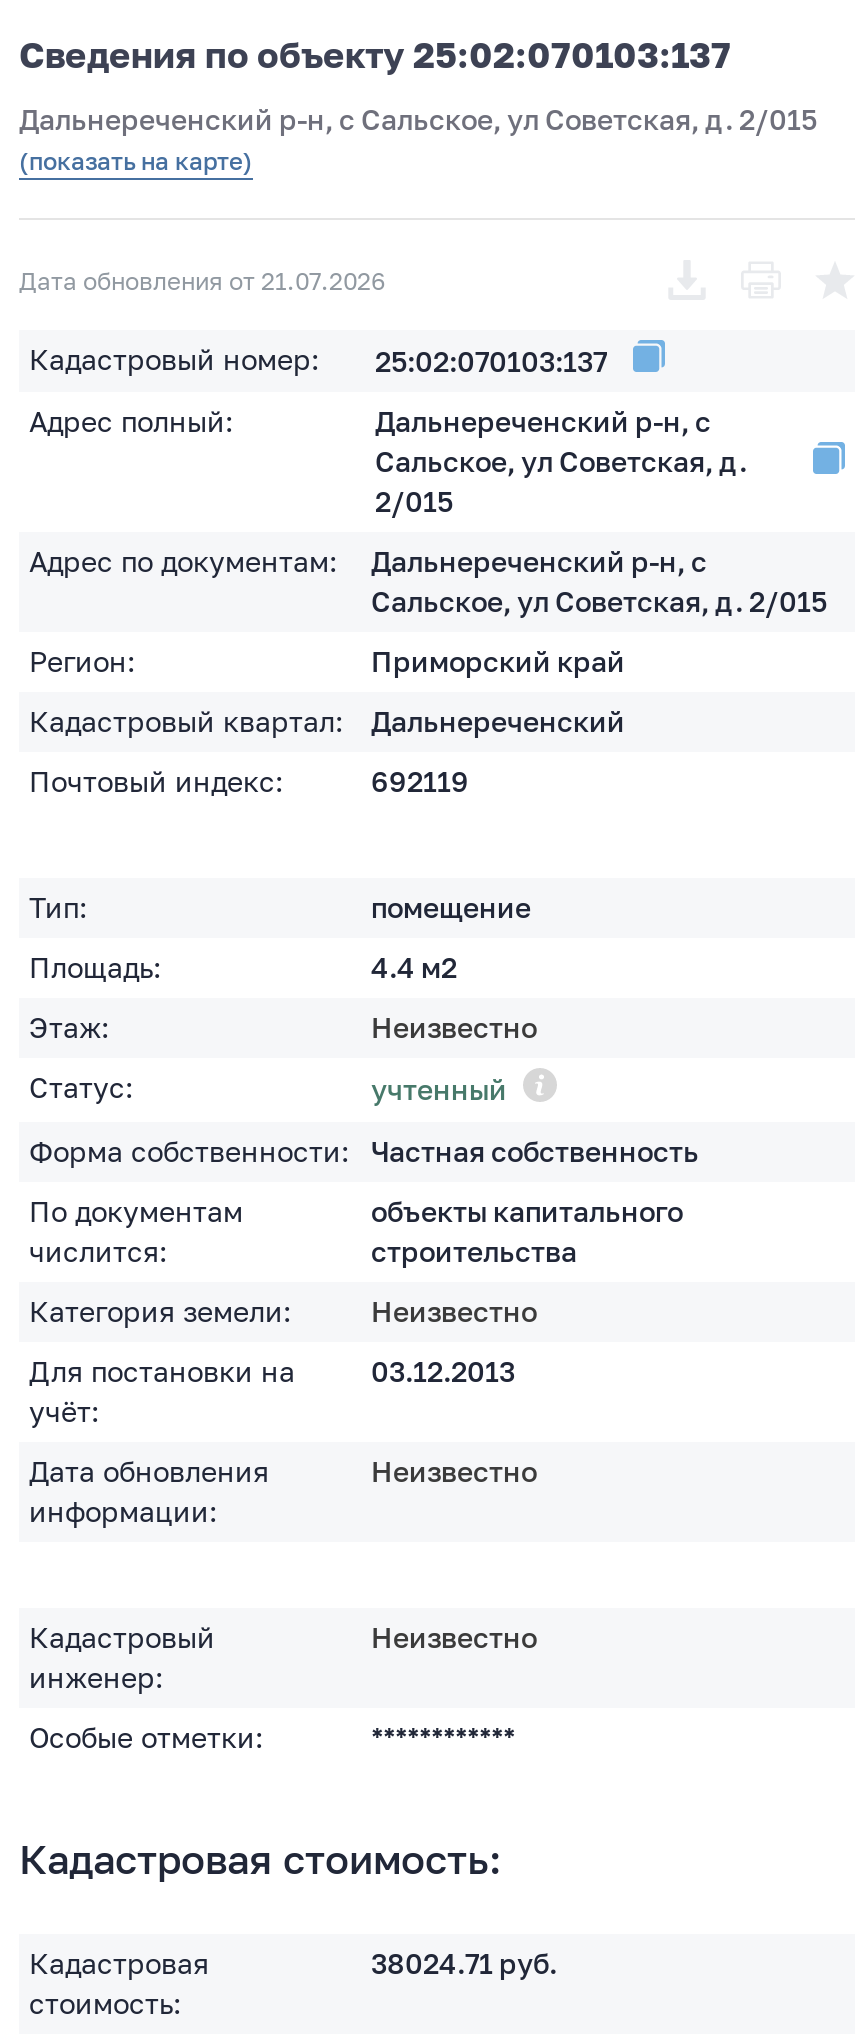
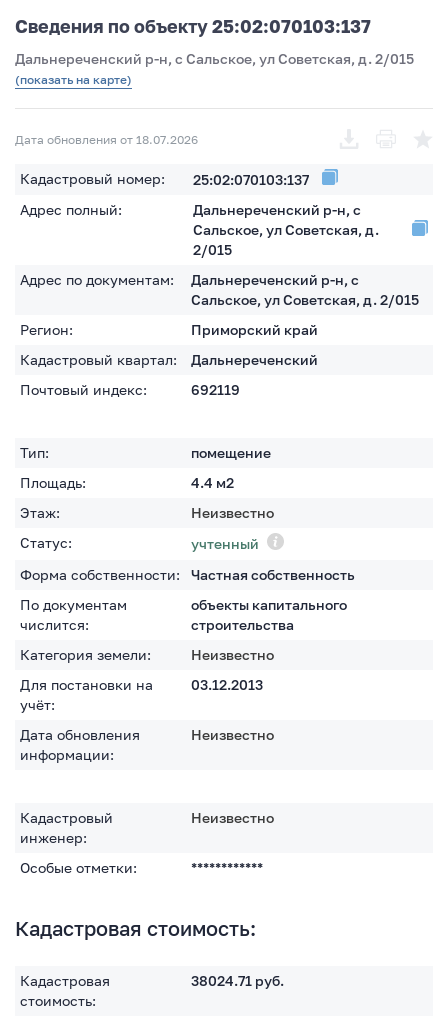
[19,265,385,295] Дата обновления от 21.07.2026 -> [15,131,198,146] Дата обновления от 18.07.2026

